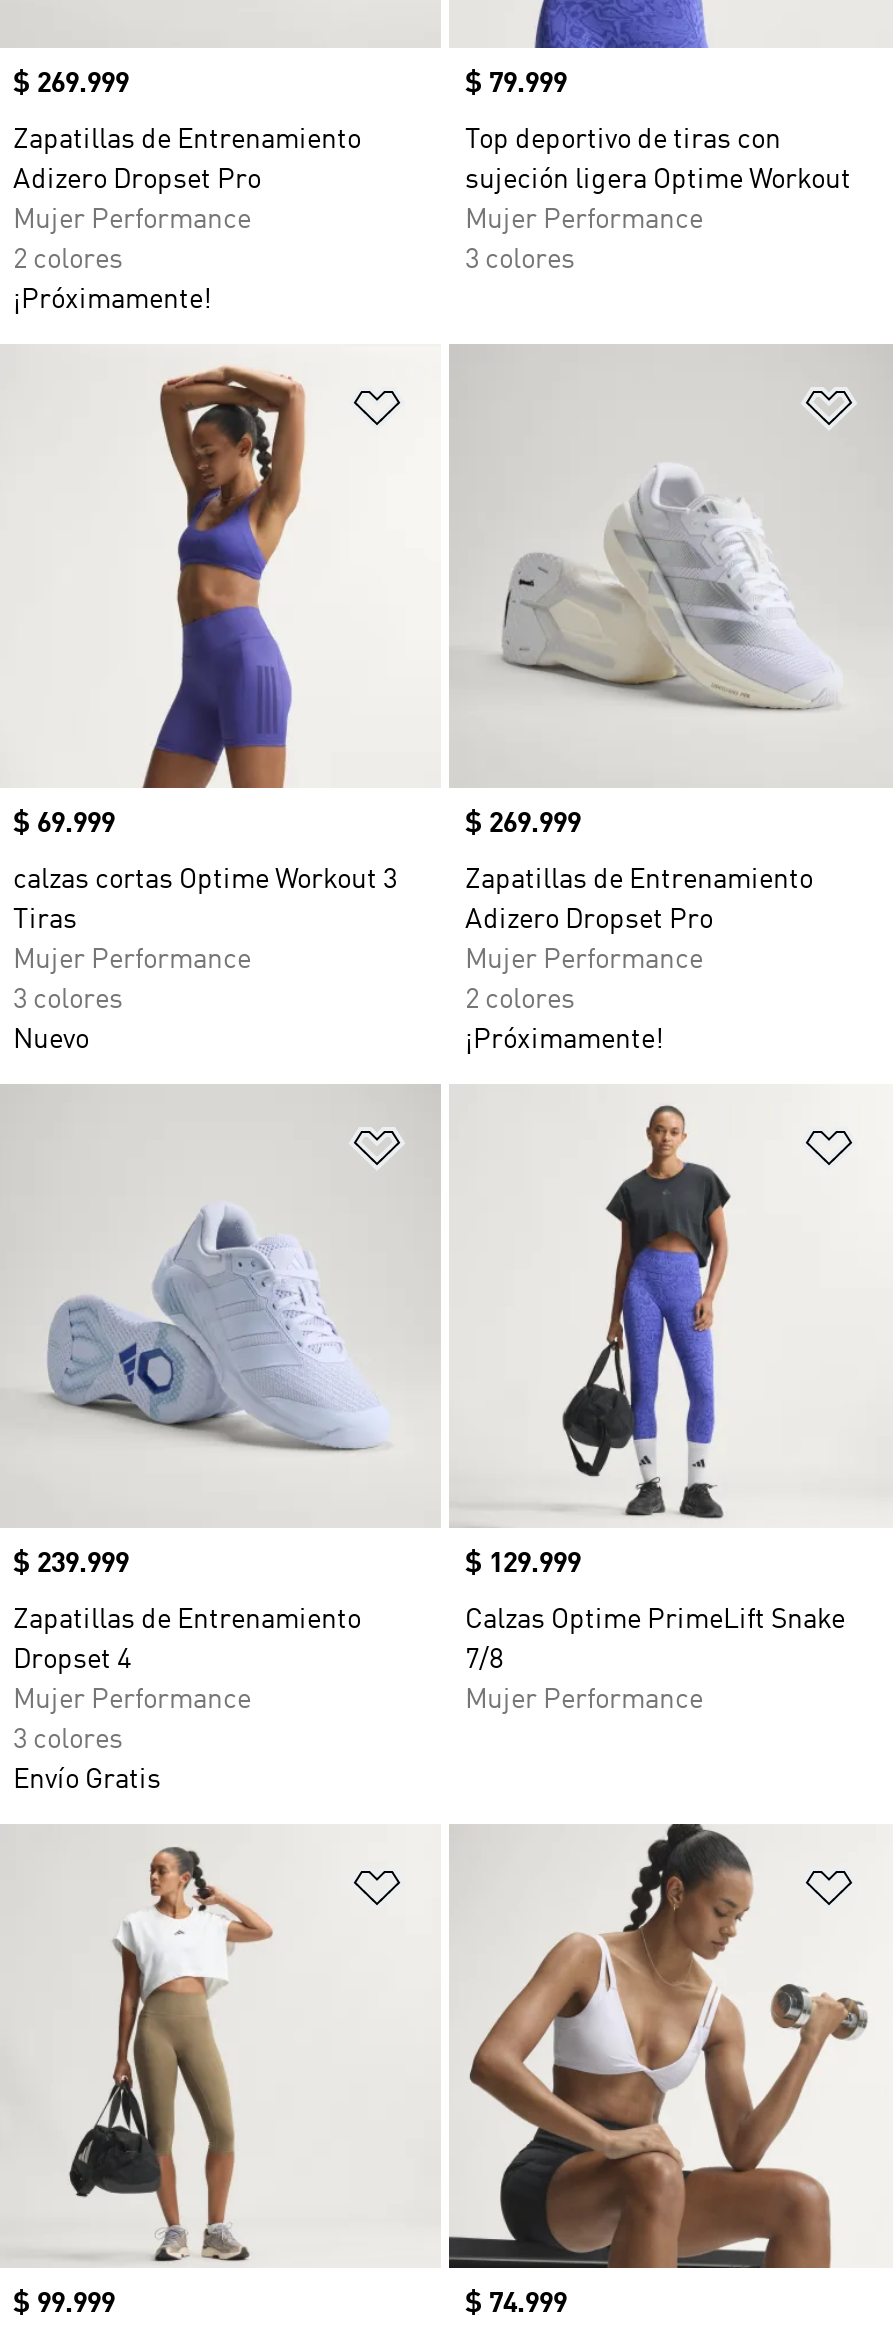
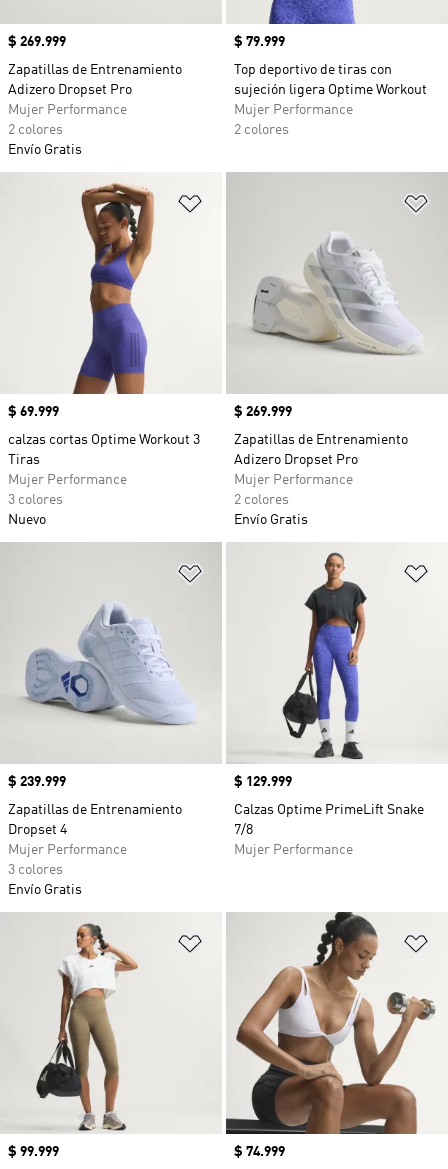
[465,246,575,274] 3 colores -> [234,123,289,137] 2 colores
[13,286,211,314] ¡Próximamente! -> [8,143,82,157] Envío Gratis
[465,1026,663,1054] ¡Próximamente! -> [234,513,308,527] Envío Gratis

